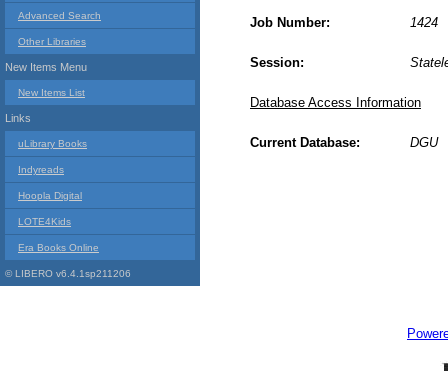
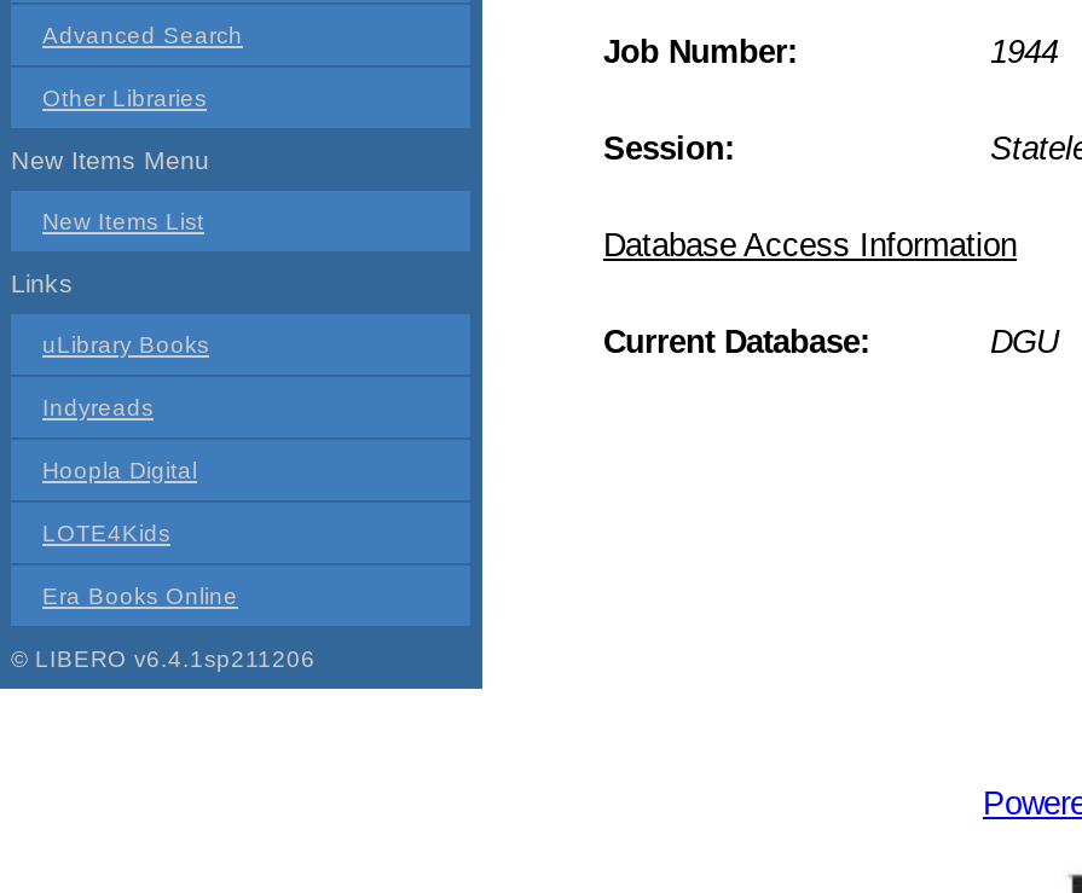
[410,15,438,30] 1424 -> [990,34,1058,70] 1944

